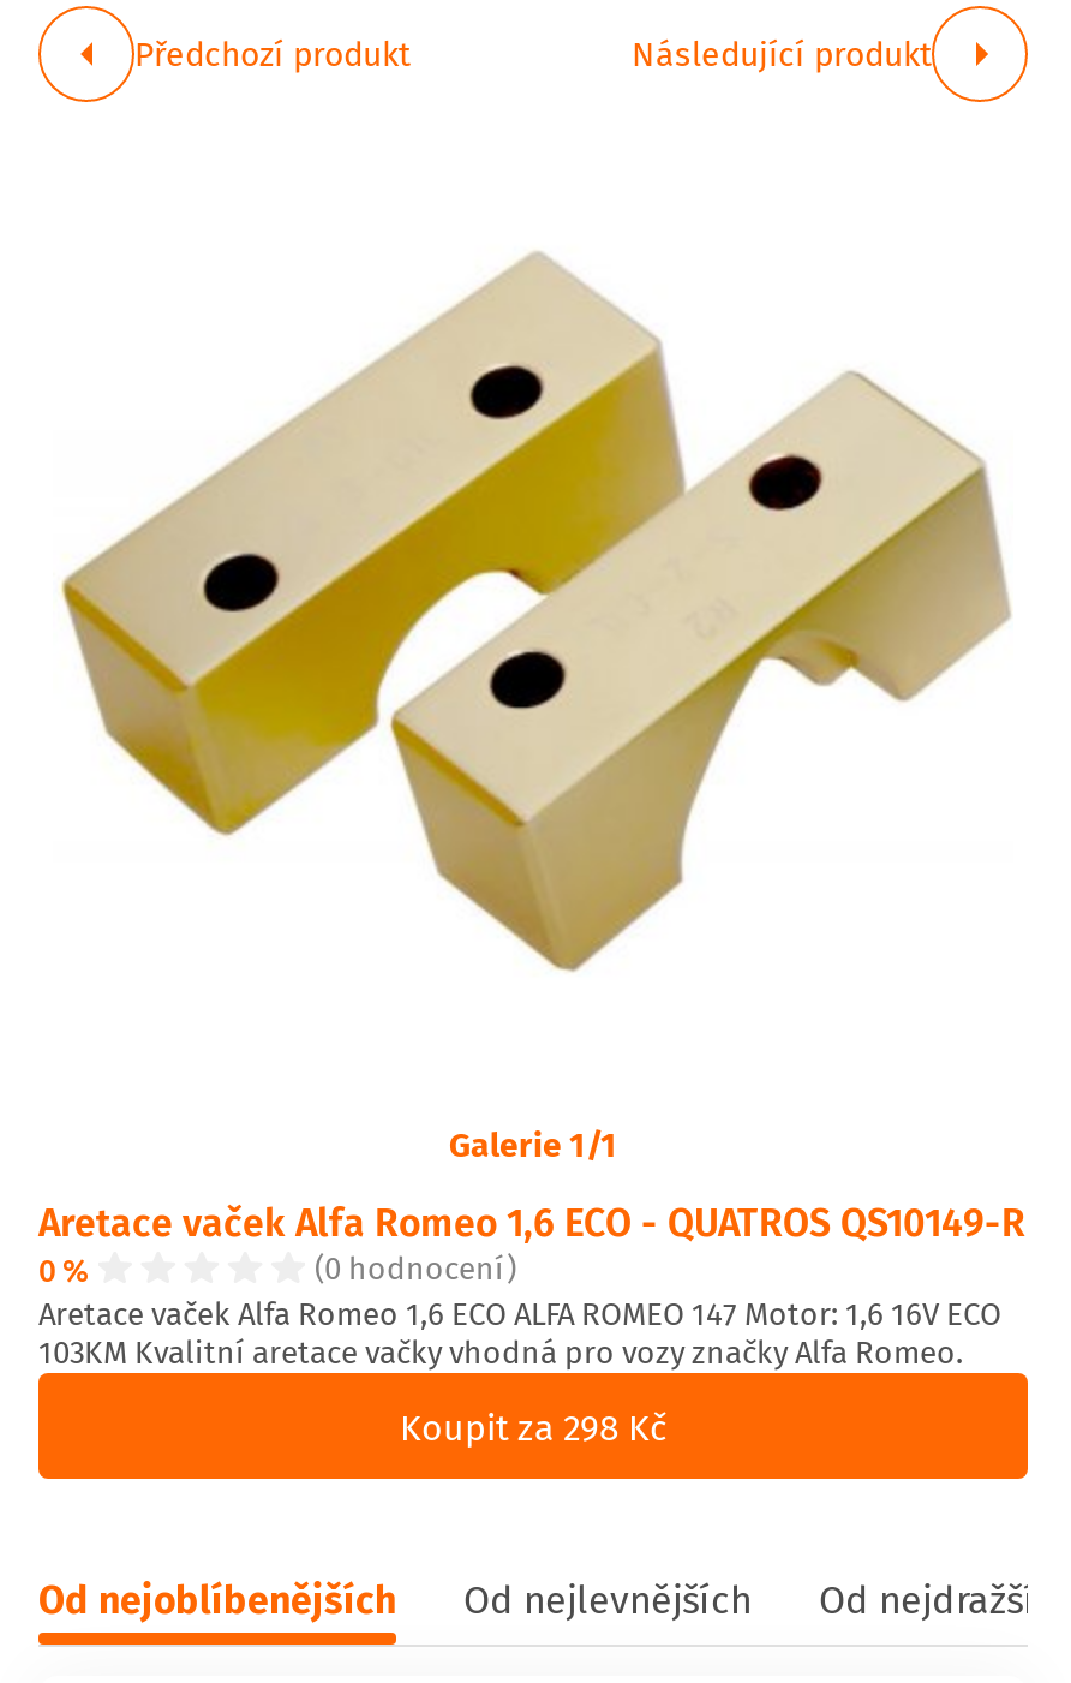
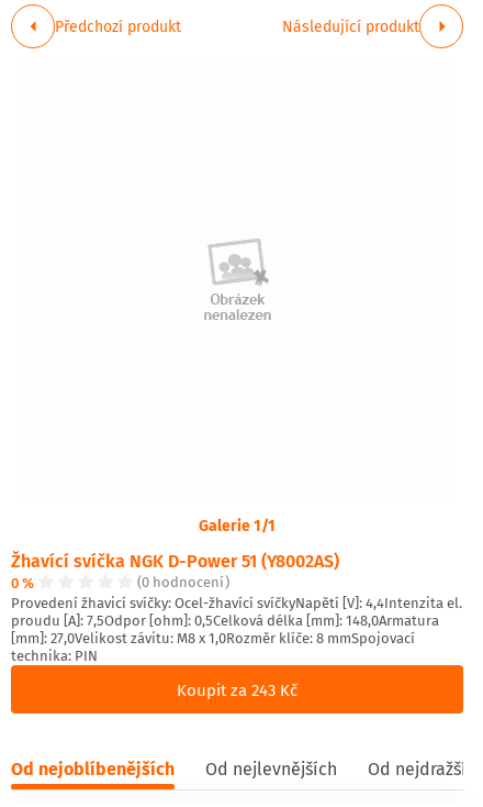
[60,251,1011,972] [image] -> none
[38,1190,1025,1251] Aretace vaček Alfa Romeo 1,6 ECO - QUATROS QS10149-R -> [11,546,339,574] Žhavící svíčka NGK D-Power 51 (Y8002AS)
[38,1293,1001,1377] Aretace vaček Alfa Romeo 1,6 ECO ALFA ROMEO 147 Motor: 1,6 16V ECO | 103KM Kvalitní aretace vačky vhodná pro vozy značky Alfa Romeo. -> [11,593,462,667] Provedení žhavicí svíčky: Ocel-žhavící svíčkyNapětí [V]: 4,4Intenzita el. | proudu [A]: 7,5Odpor [ohm]: 0,5Celková délka [mm]: 148,0Armatura | [mm]: 27,0Velikost závitu: M8 x 1,0Rozměr klíče: 8 mmSpojovací | technika: PIN
[400,1401,666,1454] Koupit za 298 Kč -> [177,678,297,702] Koupit za 243 Kč

